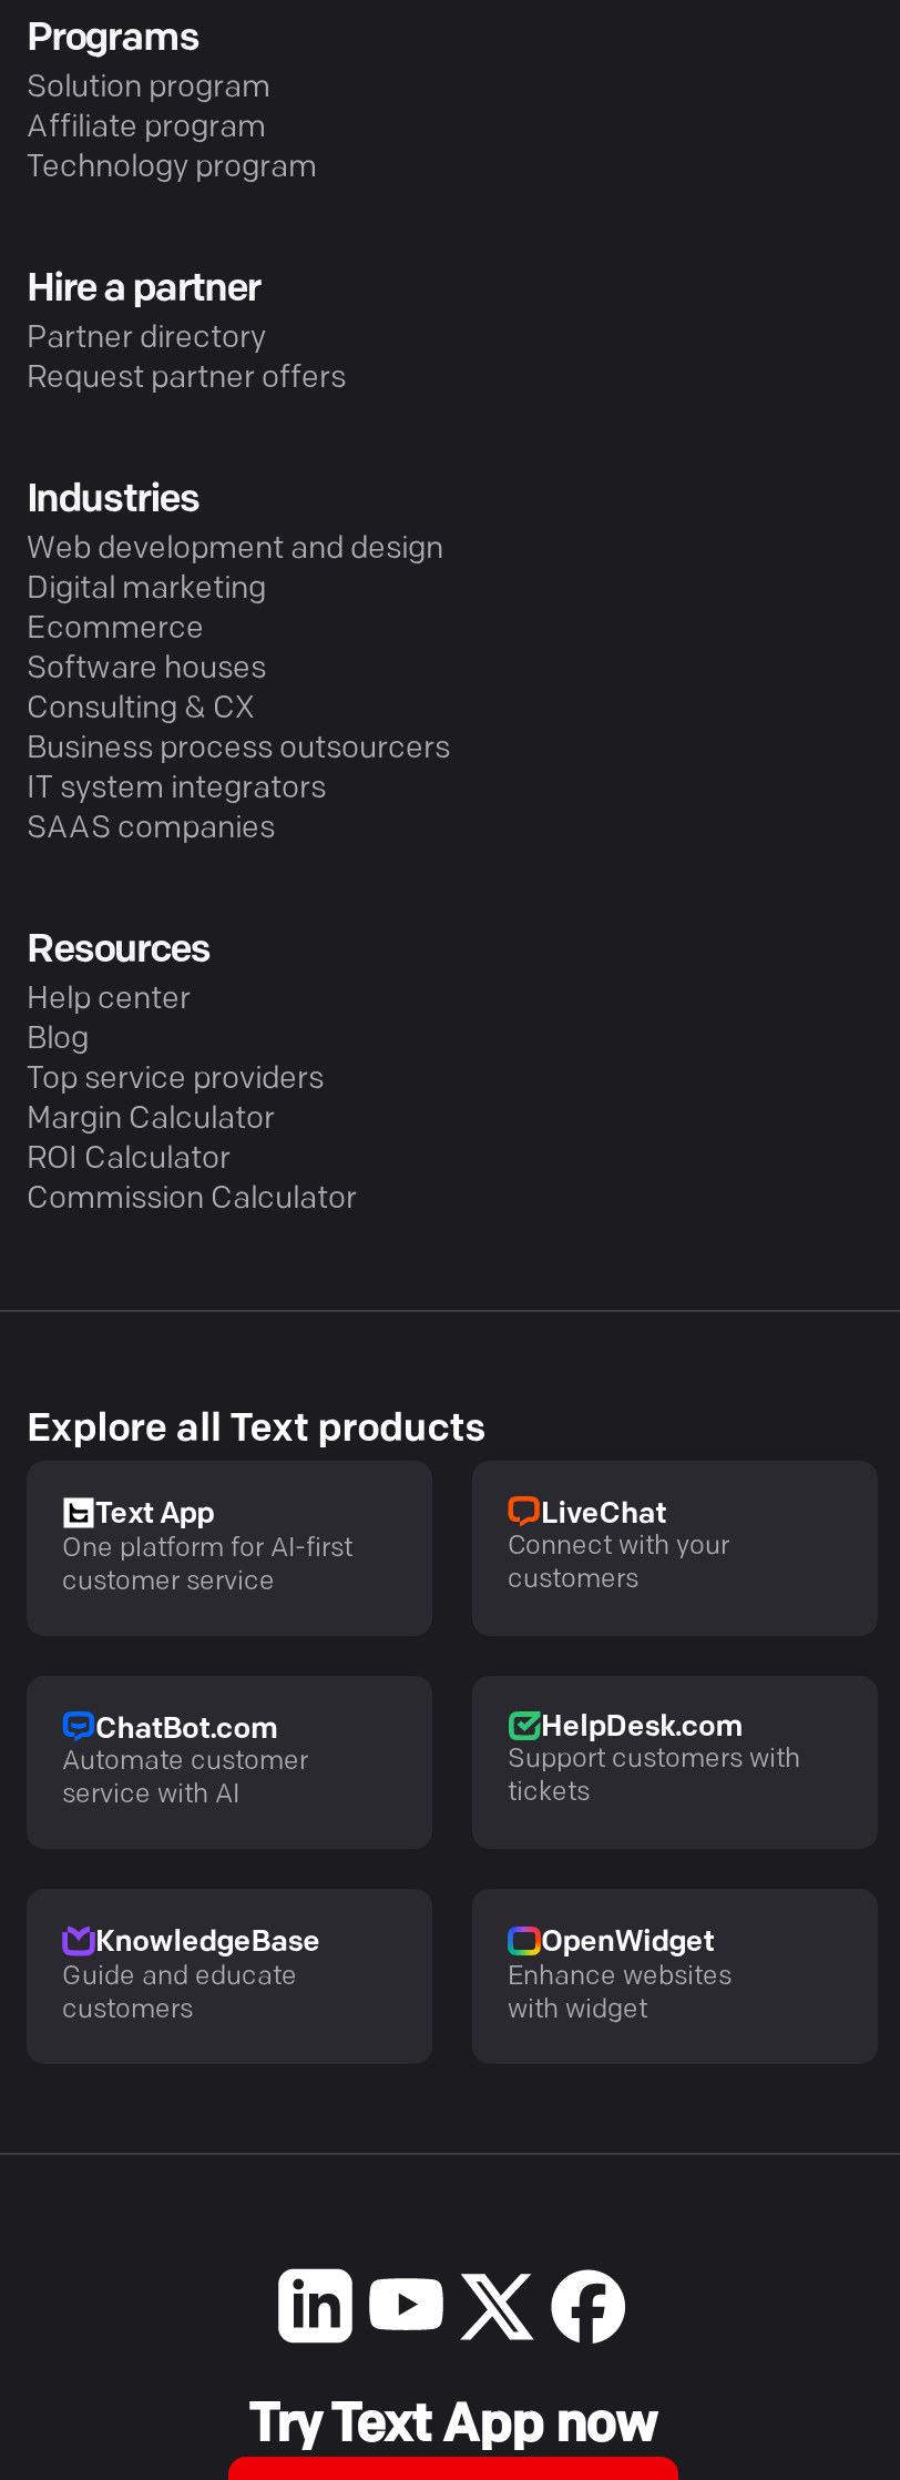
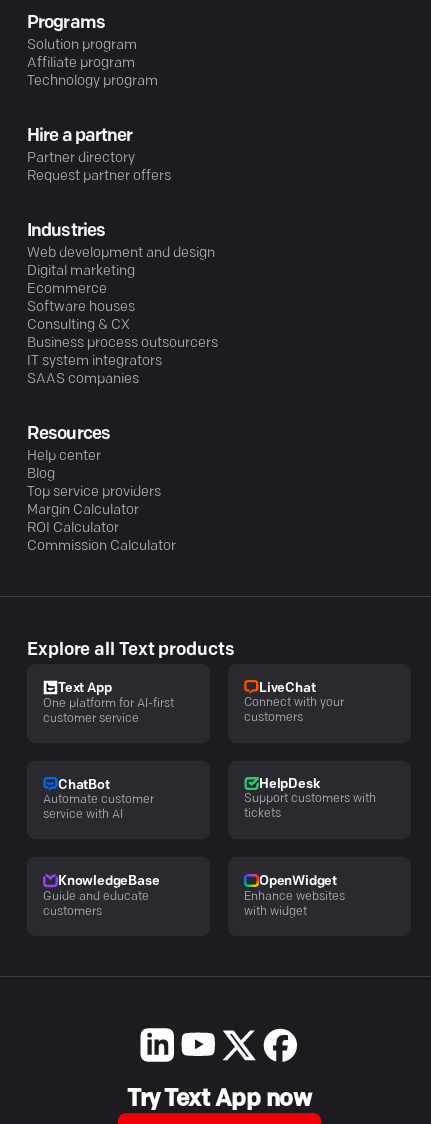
[95,1715,277,1744] ChatBot.com -> [58,779,110,792] ChatBot
[541,1713,742,1742] HelpDesk.com -> [259,778,319,791] HelpDesk

